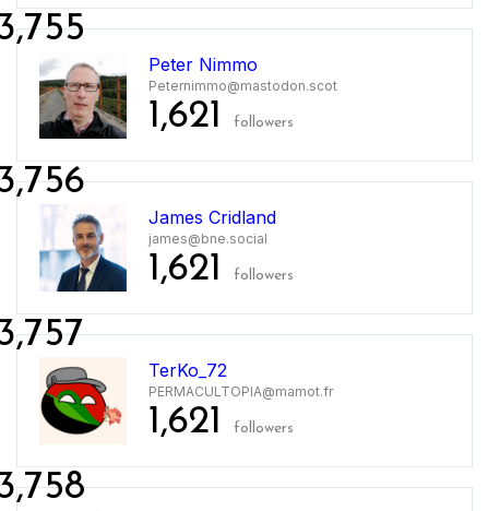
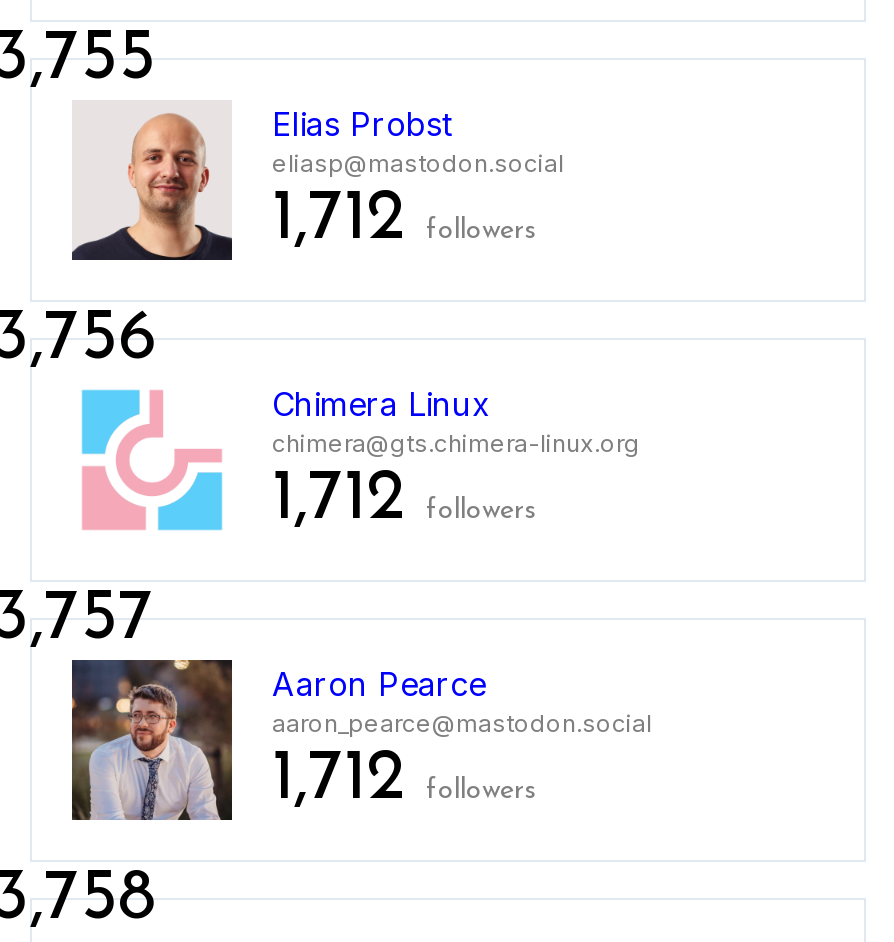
[38,54,337,139] [image] | Peter Nimmo | Peternimmo@mastodon.scot | 1,621 -> [72,104,564,260] [image] | Elias Probst | eliasp@mastodon.social | 1,712
[38,206,276,293] [image] | James Cridland | james@bne.social | 1,621 -> [72,384,640,540] [image] | Chimera Linux | chimera@gts.chimera-linux.org | 1,712
[39,357,333,444] [image] | TerKo_72 | PERMACULTOPIA@mamot.fr | 1,621 -> [70,658,652,822] [image] | Aaron Pearce | aaron_pearce@mastodon.social | 1,712

